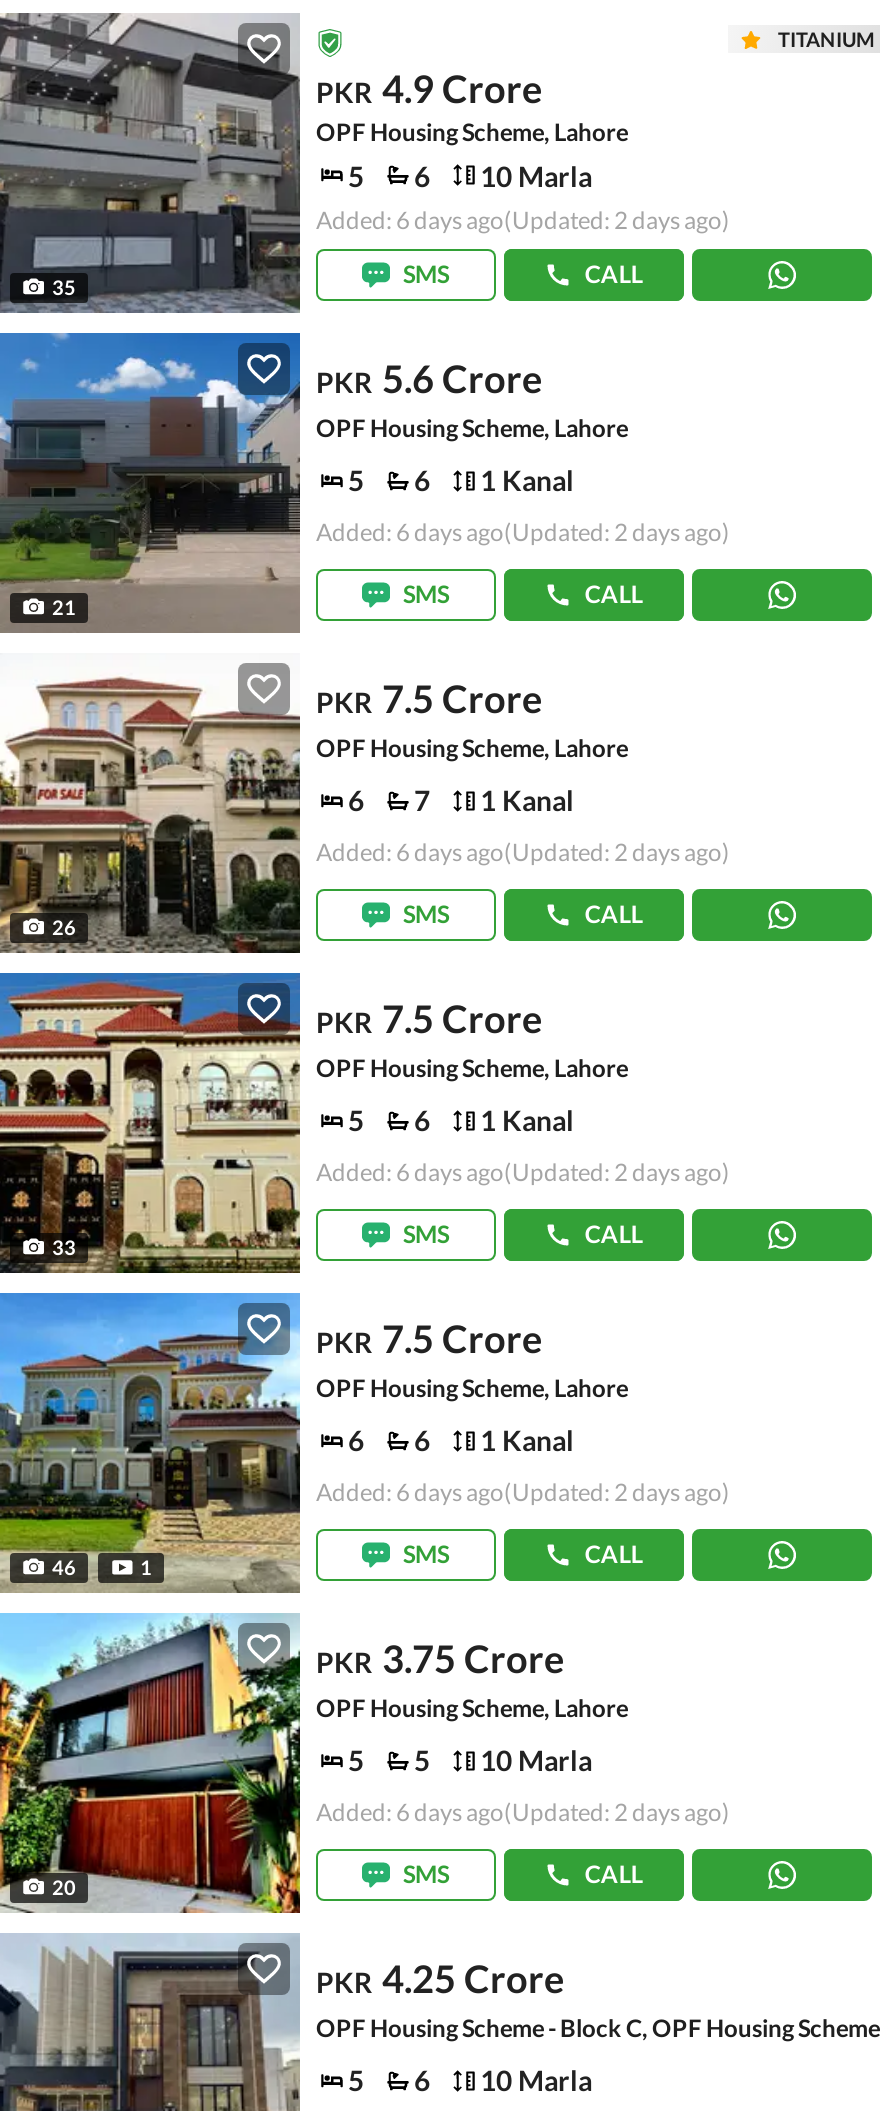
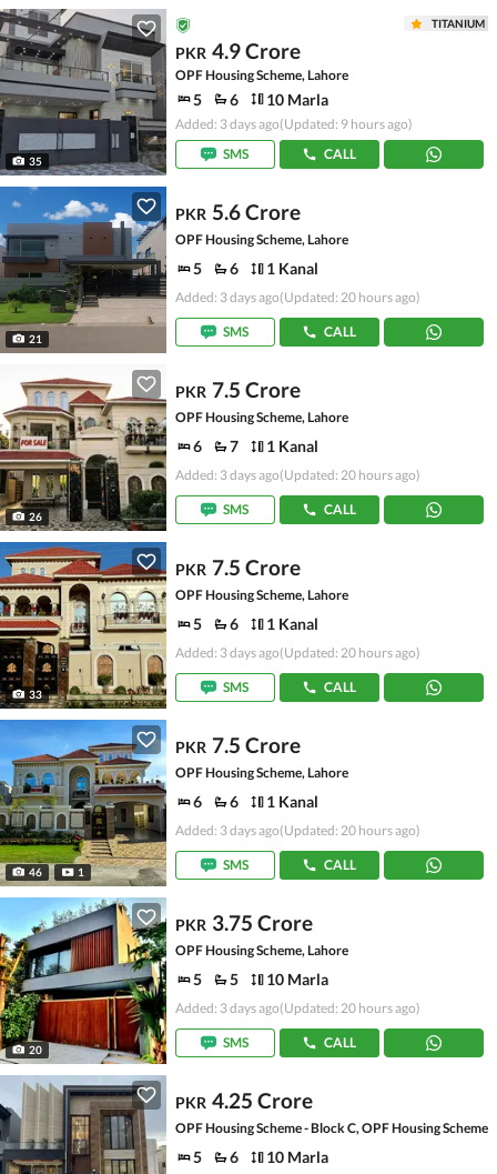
[316,204,730,234] Added: 6 days ago(Updated: 2 days ago) -> [175,115,413,132] Added: 3 days ago(Updated: 9 hours ago)
[316,517,730,547] Added: 6 days ago(Updated: 2 days ago) -> [175,289,420,305] Added: 3 days ago(Updated: 20 hours ago)
[316,837,730,867] Added: 6 days ago(Updated: 2 days ago) -> [175,466,420,483] Added: 3 days ago(Updated: 20 hours ago)
[316,1157,730,1187] Added: 6 days ago(Updated: 2 days ago) -> [175,644,420,661] Added: 3 days ago(Updated: 20 hours ago)
[316,1477,730,1507] Added: 6 days ago(Updated: 2 days ago) -> [175,822,420,838] Added: 3 days ago(Updated: 20 hours ago)
[316,1797,730,1827] Added: 6 days ago(Updated: 2 days ago) -> [175,999,420,1016] Added: 3 days ago(Updated: 20 hours ago)

